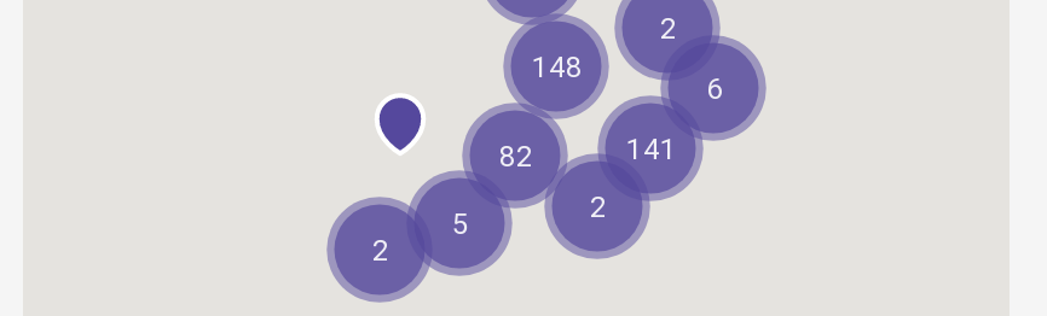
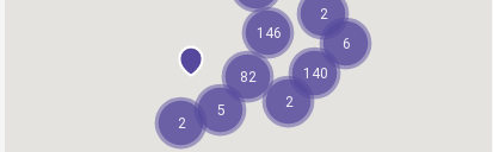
[532,51,583,85] 148 -> [256,25,281,42] 146
[626,133,677,167] 141 -> [303,66,328,82] 140

